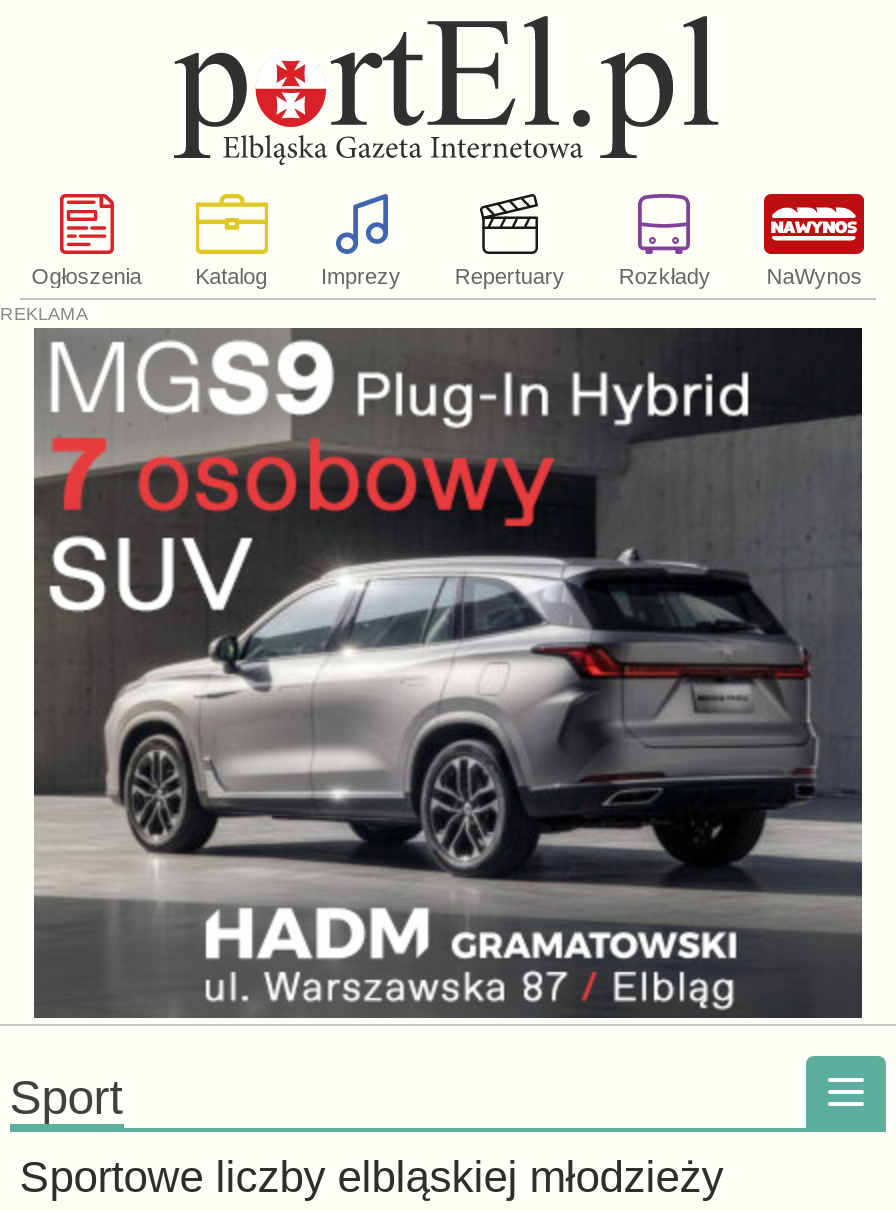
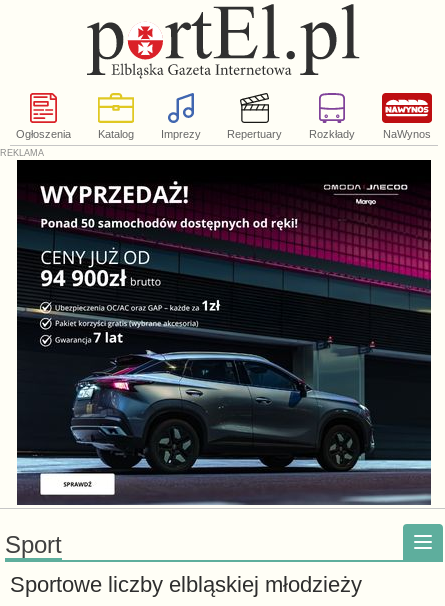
[32,326,864,1018] [image] -> [16,160,431,505] [image]

